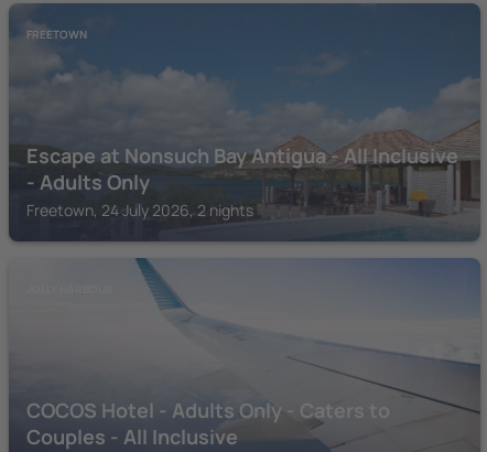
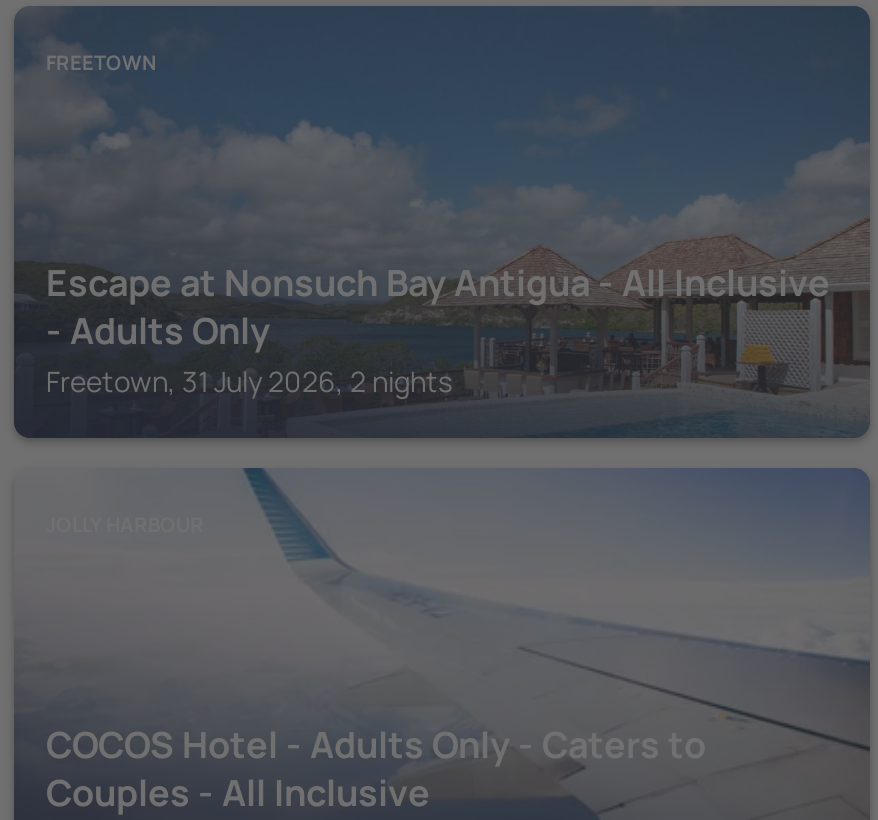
[26,200,253,220] Freetown, 24 July 2026, 2 nights -> [46,362,452,400] Freetown, 31 July 2026, 2 nights

